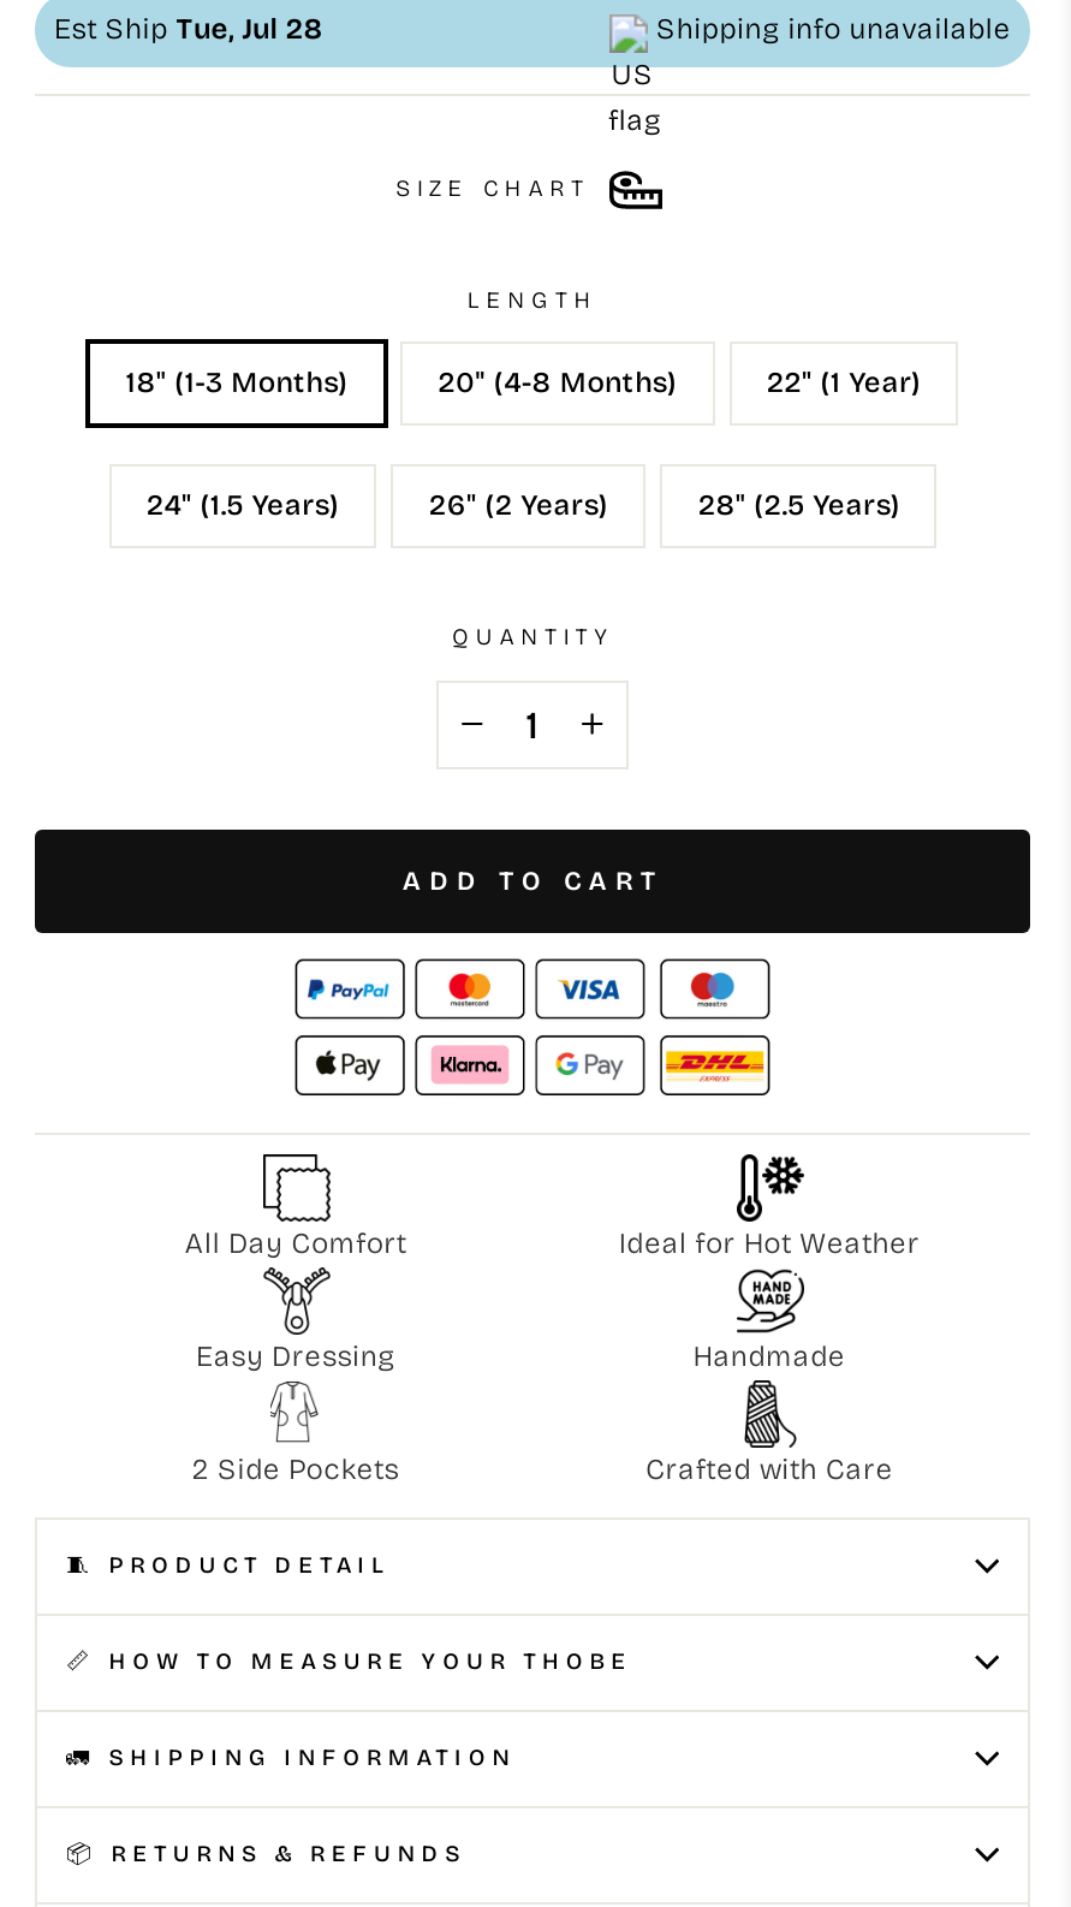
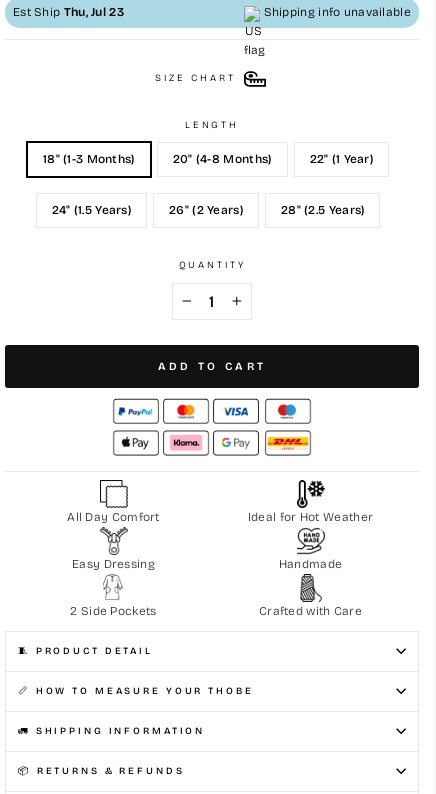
[54,12,323,45] Est Ship Tue, Jul 28 -> [13,5,124,19] Est Ship Thu, Jul 23

